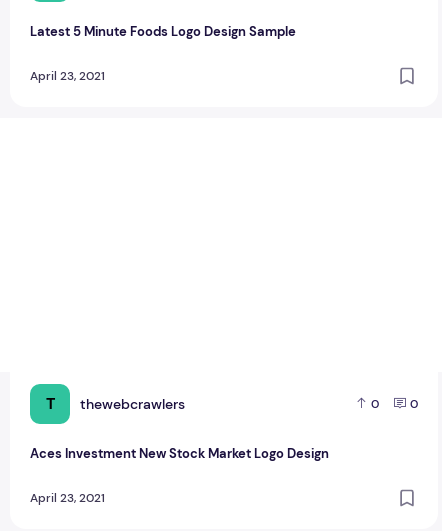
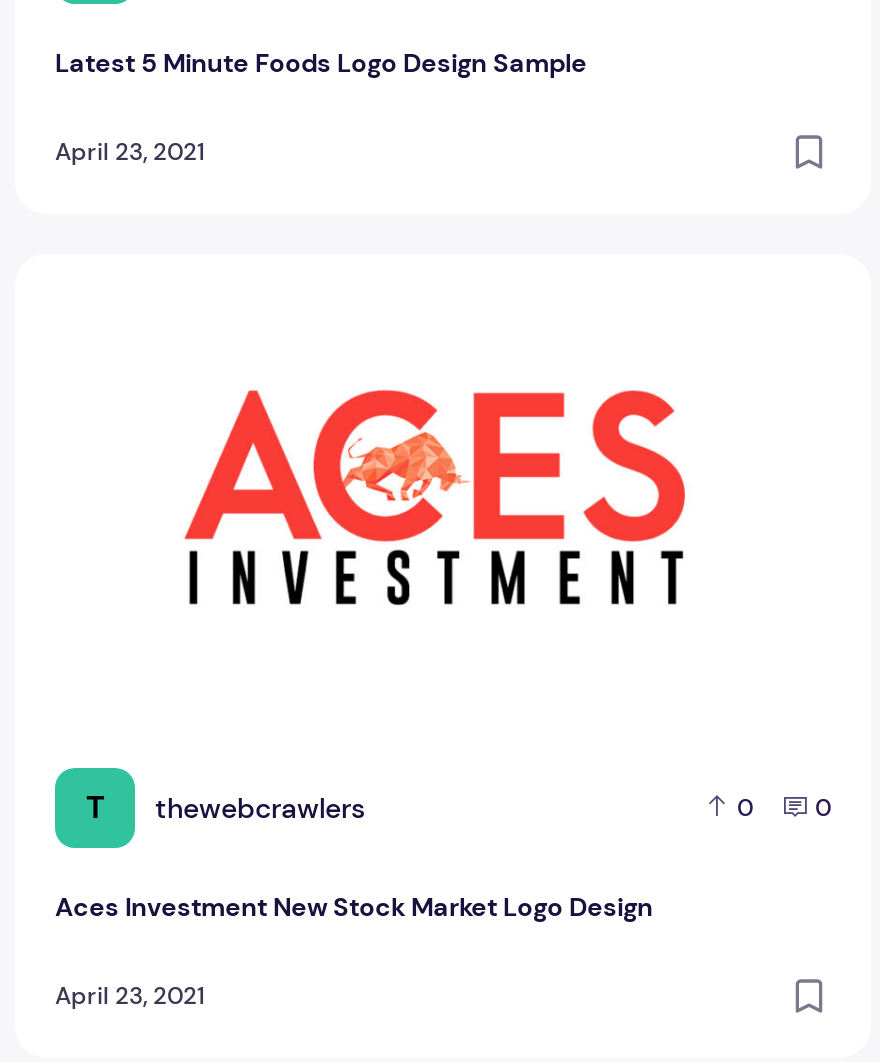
none -> [183,388,687,608] [image]

